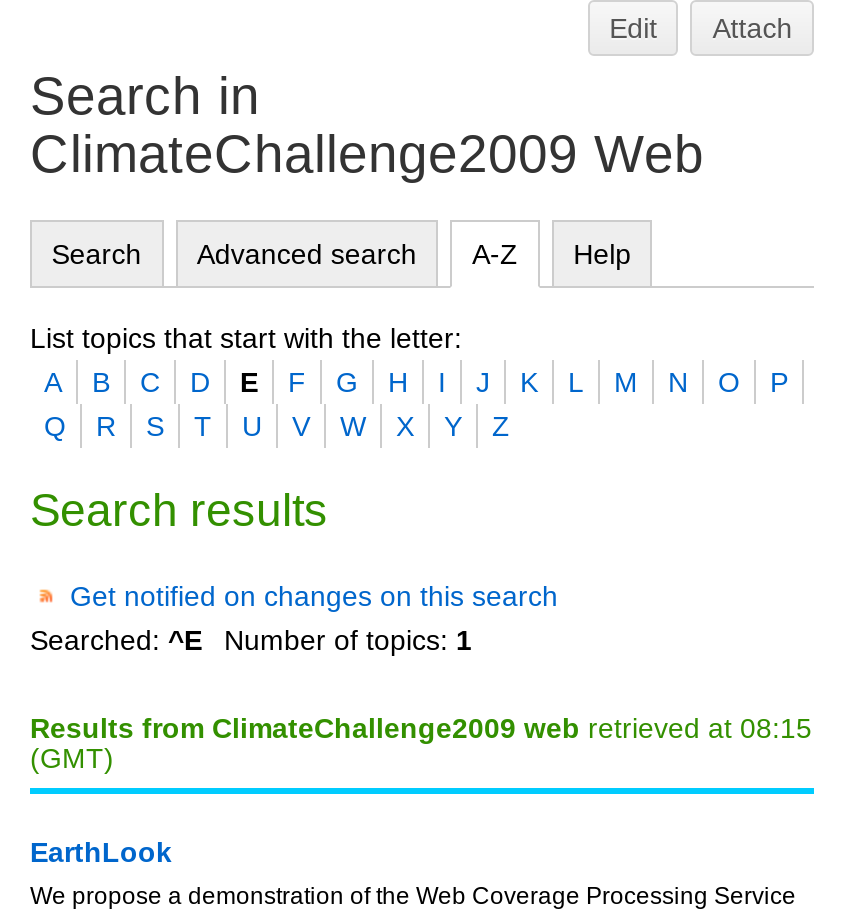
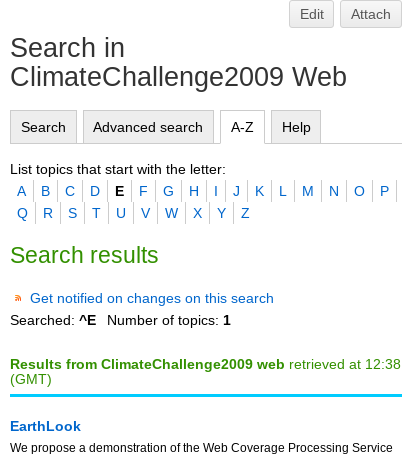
[30,711,812,743] Results from ClimateChallenge2009 web retrieved at 08:15 -> [10,355,401,371] Results from ClimateChallenge2009 web retrieved at 12:38

